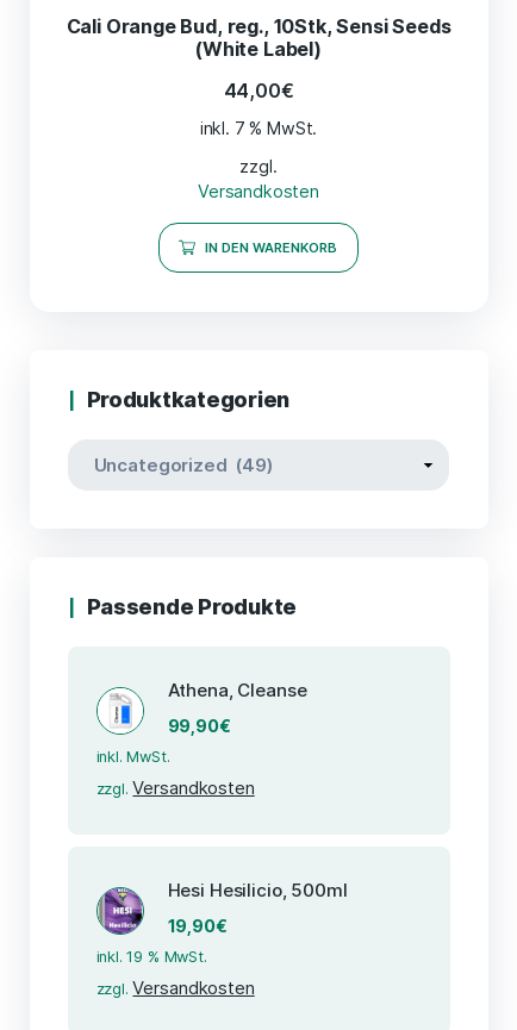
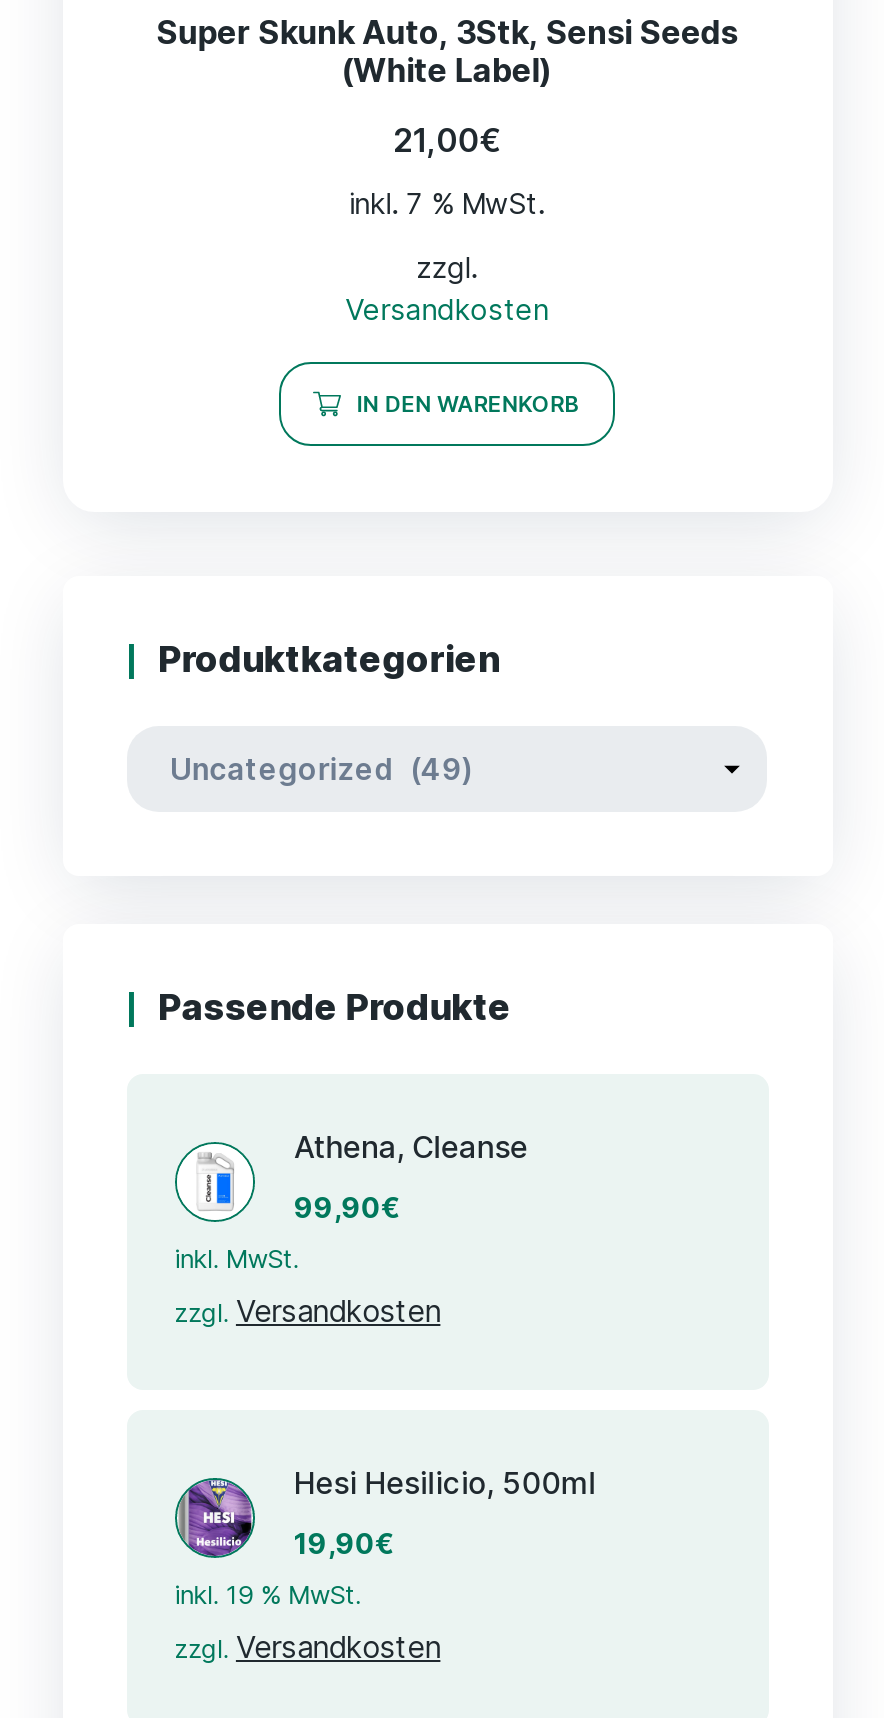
[66,14,451,38] Cali Orange Bud, reg., 10Stk, Sensi Seeds -> [156,11,738,51] Super Skunk Auto, 3Stk, Sensi Seeds
[223,78,294,102] 44,00€ -> [393,119,501,159] 21,00€

